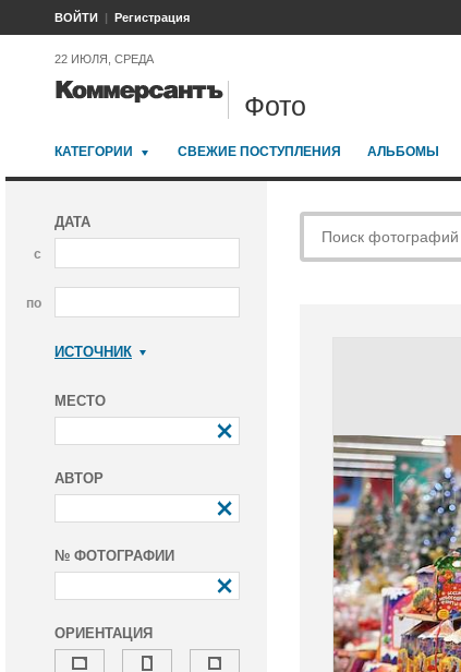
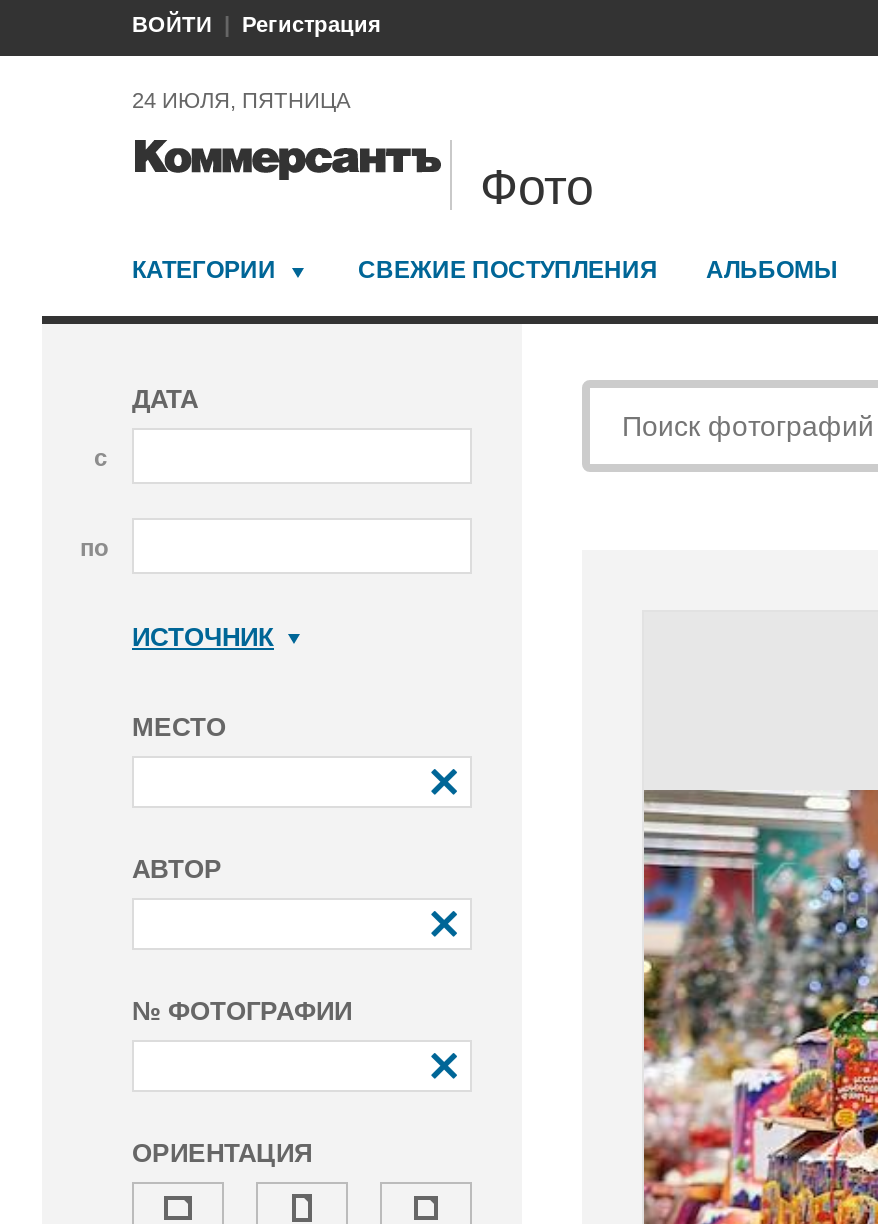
[54,52,154,65] 22 ИЮЛЯ, СРЕДА -> [132,88,350,112] 24 ИЮЛЯ, ПЯТНИЦА

